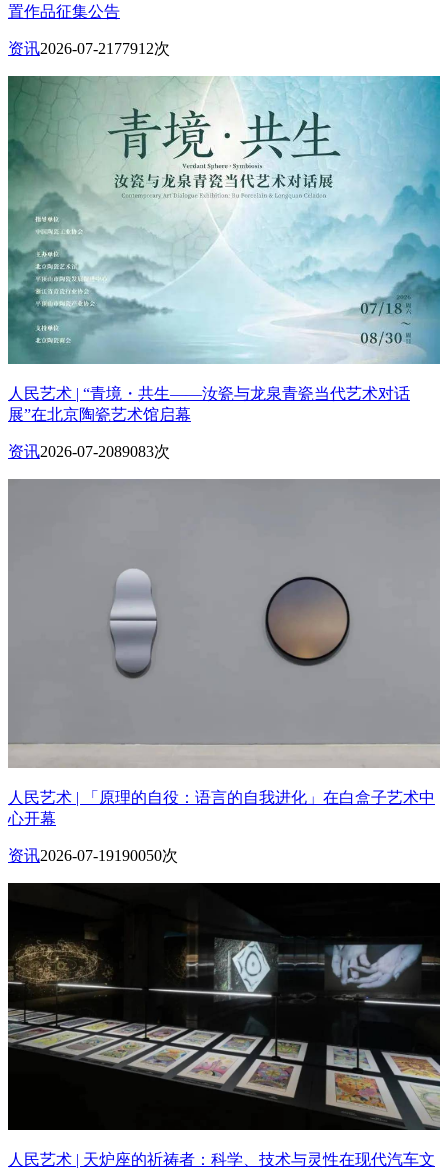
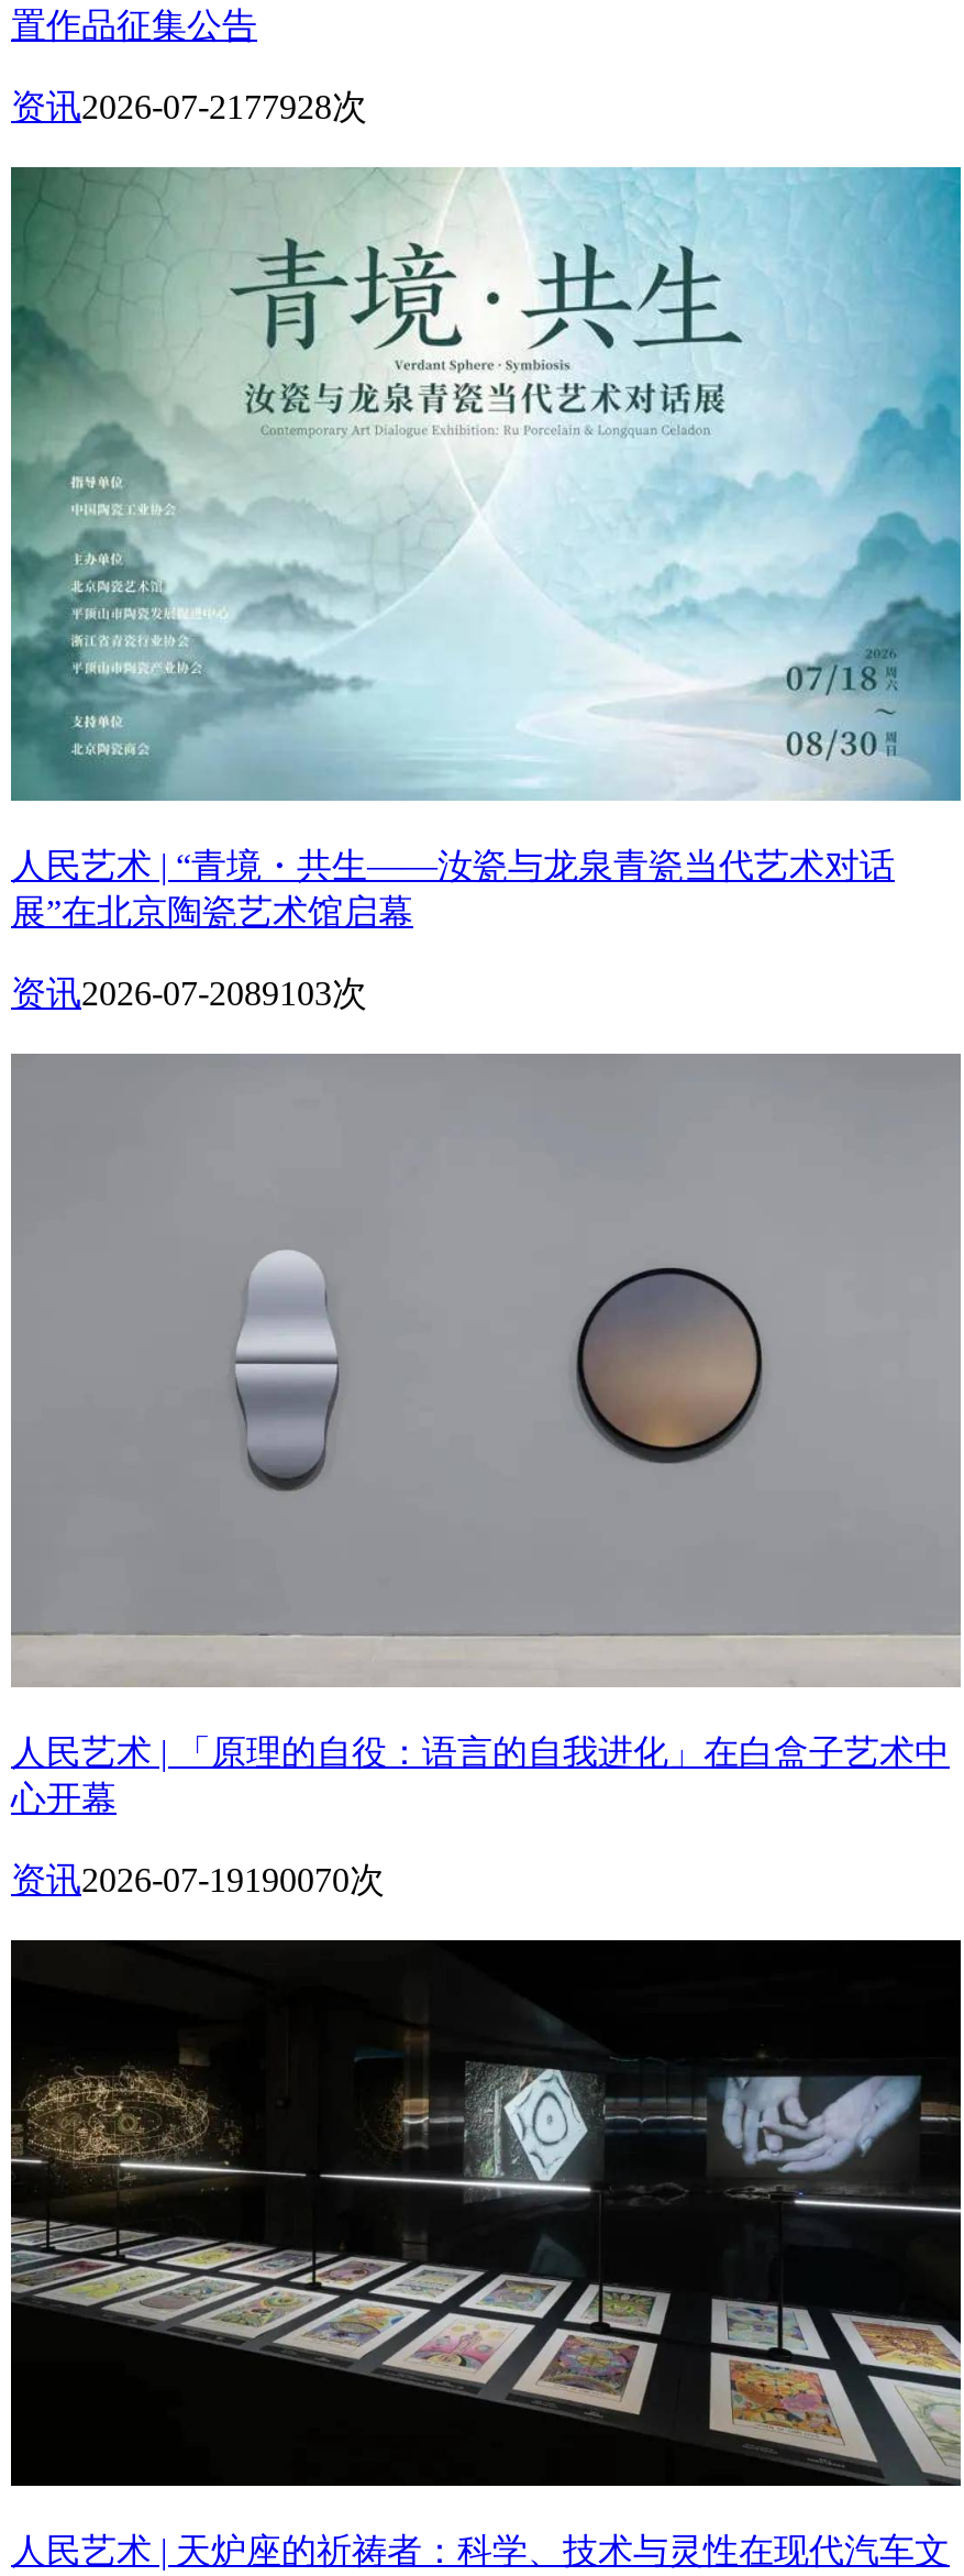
[8,40,170,57] 资讯2026-07-21 77912次 -> [11,88,367,126] 资讯2026-07-21 77928次
[8,443,170,460] 资讯2026-07-2089083次 -> [11,975,367,1013] 资讯2026-07-2089103次
[8,847,178,864] 资讯2026-07-19190050次 -> [11,1863,385,1900] 资讯2026-07-19190070次

